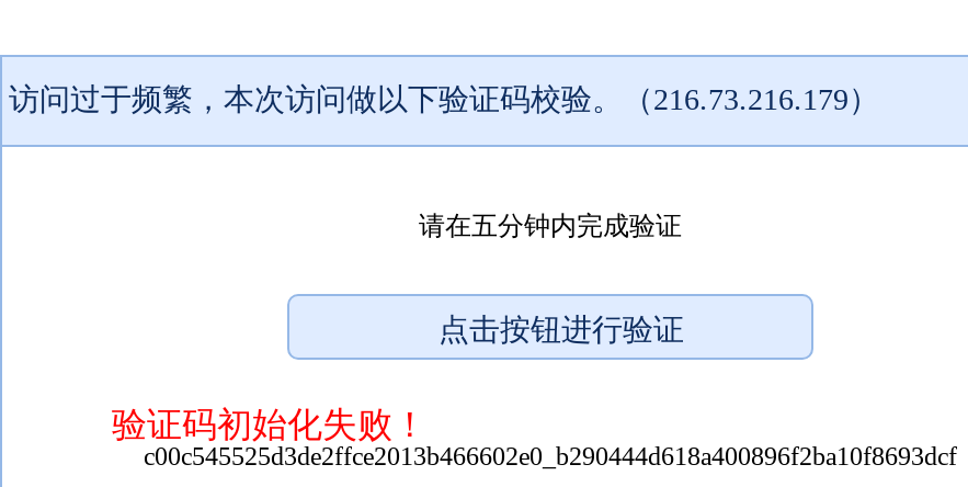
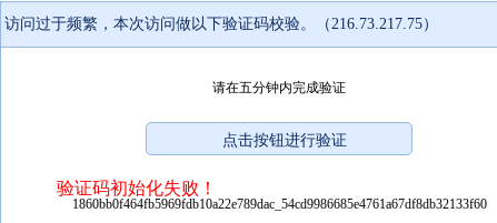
[9,83,879,116] 访问过于频繁，本次访问做以下验证码校验。（216.73.216.179） -> [4,15,438,32] 访问过于频繁，本次访问做以下验证码校验。（216.73.217.75）
[144,440,957,471] c00c545525d3de2ffce2013b466602e0_b290444d618a400896f2ba10f8693dcf -> [72,196,486,212] 1860bb0f464fb5969fdb10a22e789dac_54cd9986685e4761a67df8db32133f60

